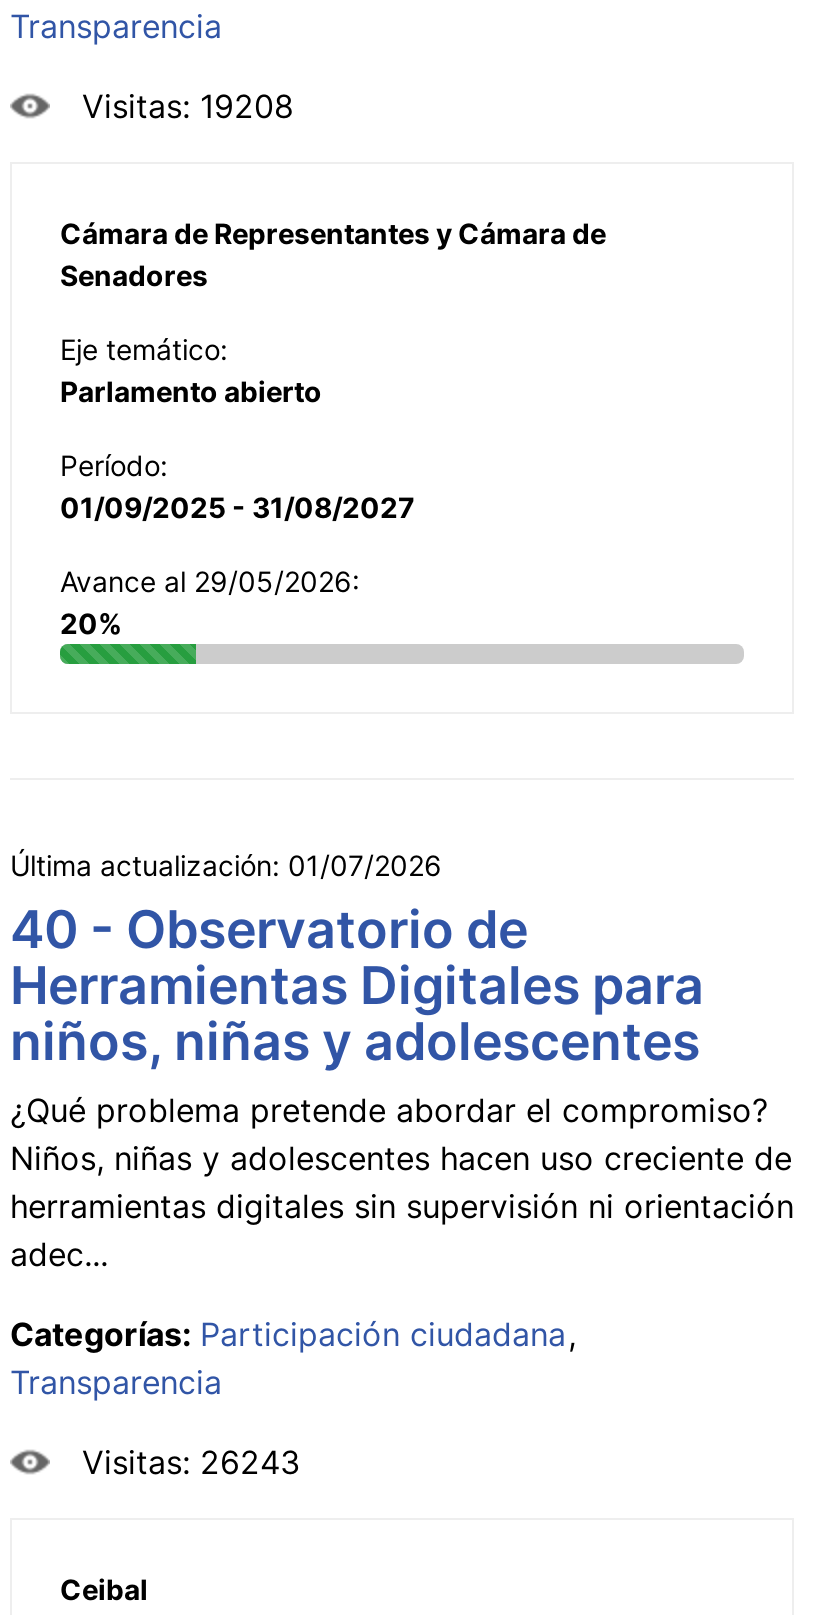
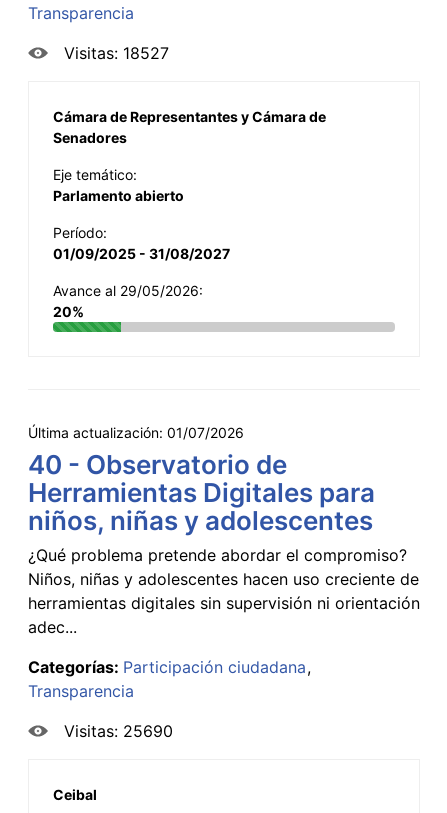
[82,86,294,126] Visitas: 19208 -> [64,43,169,63] Visitas: 18527
[82,1442,300,1482] Visitas: 26243 -> [64,721,173,741] Visitas: 25690

